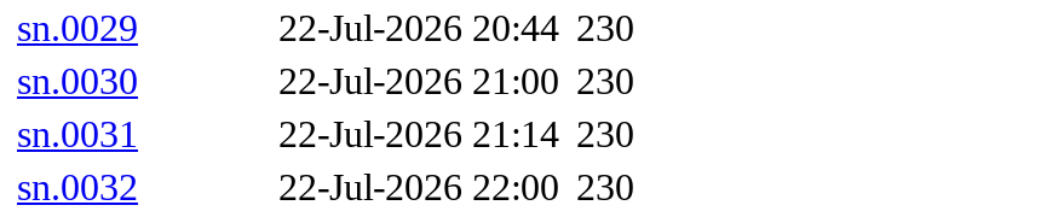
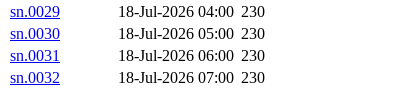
[278,8,634,49] 22-Jul-2026 20:44 230 -> [118,3,265,20] 18-Jul-2026 04:00 230
[278,61,634,102] 22-Jul-2026 21:00 230 -> [118,25,265,42] 18-Jul-2026 05:00 230
[278,114,634,155] 22-Jul-2026 21:14 230 -> [118,47,265,64] 18-Jul-2026 06:00 230
[278,167,634,208] 22-Jul-2026 22:00 230 -> [118,69,265,86] 18-Jul-2026 07:00 230

